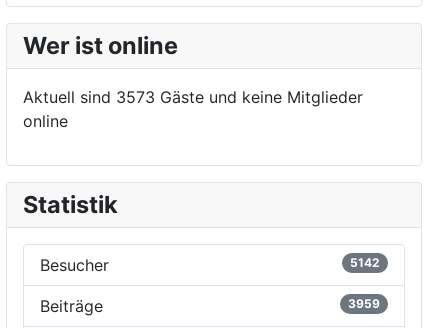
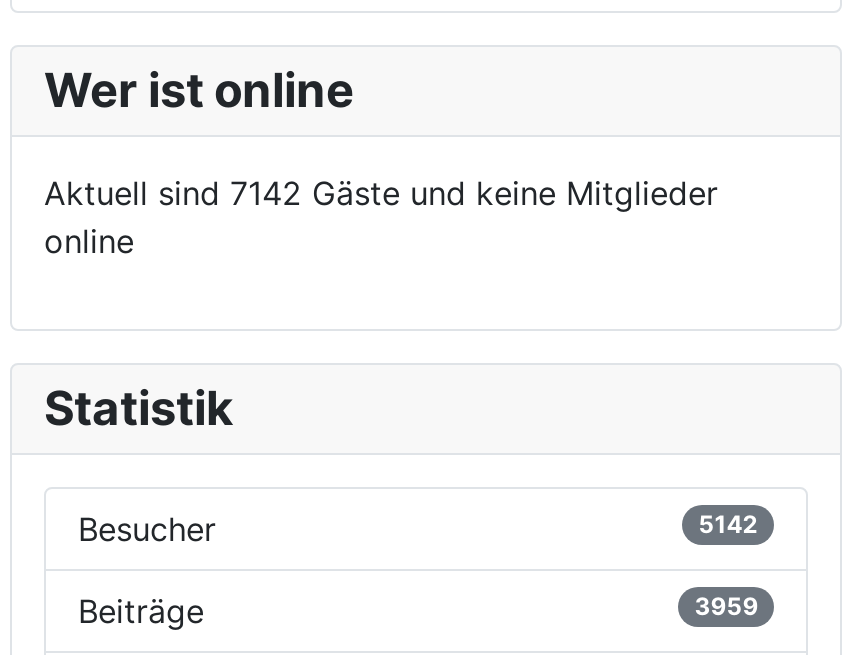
[23,86,363,106] Aktuell sind 3573 Gäste und keine Mitglieder -> [44,172,718,212] Aktuell sind 7142 Gäste und keine Mitglieder

